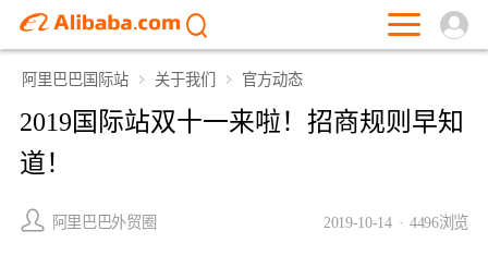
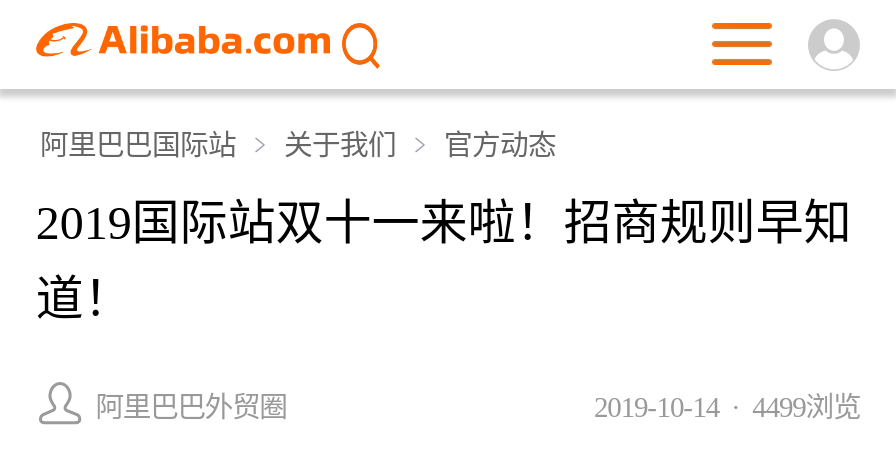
[324,213,469,231] 2019-10-14 · 4496浏览 -> [594,391,860,423] 2019-10-14 · 4499浏览

